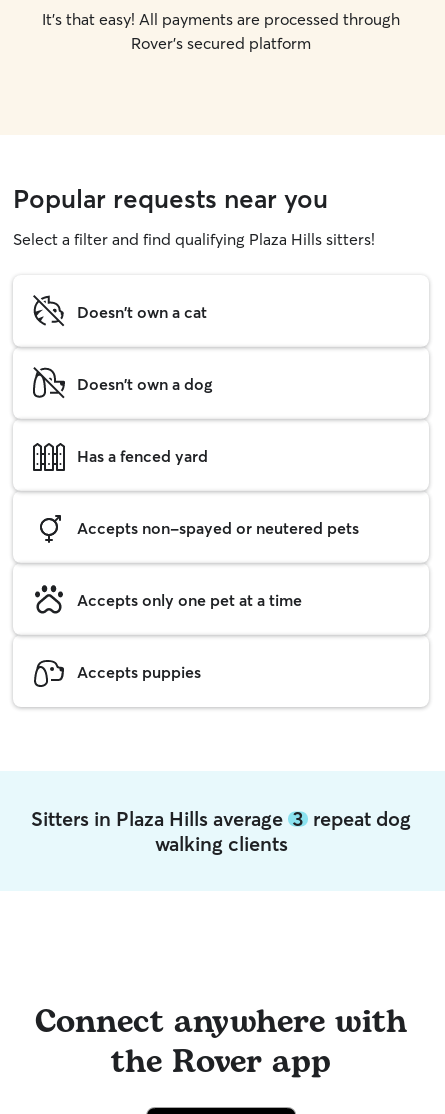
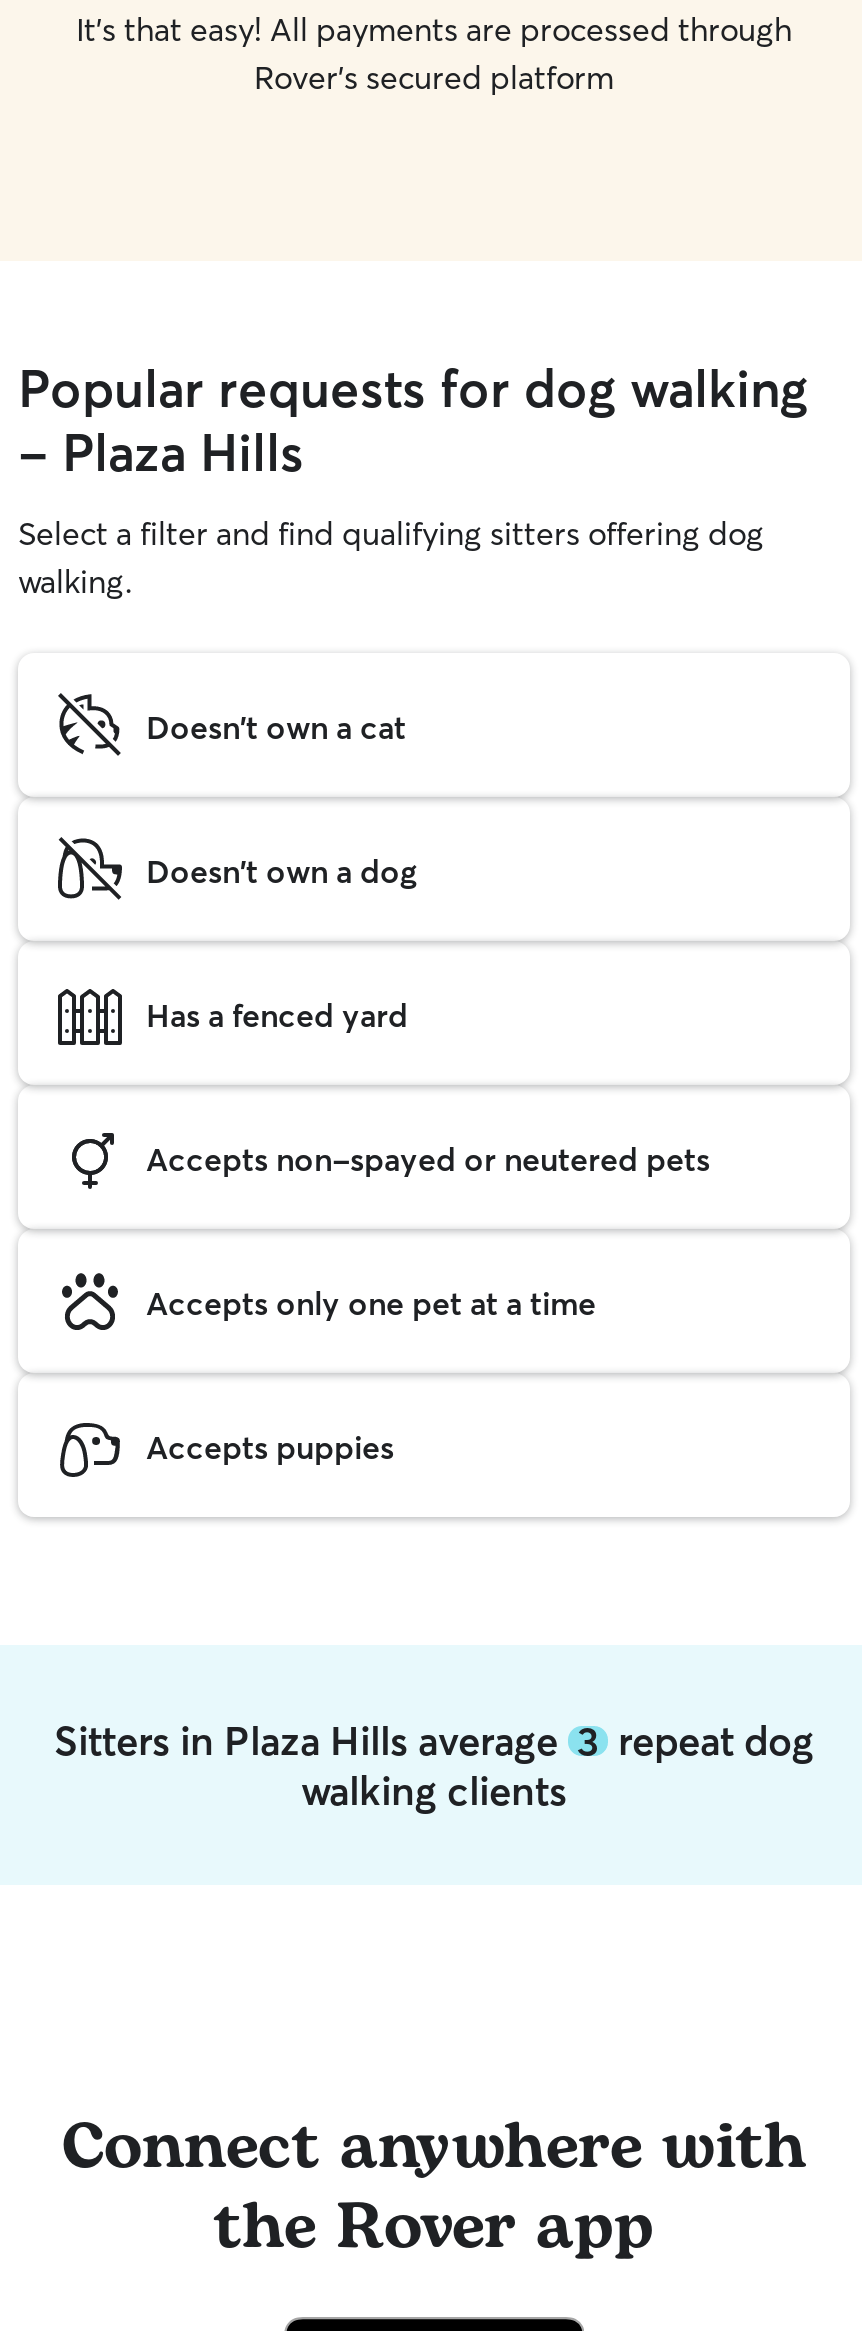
[13,183,375,249] Popular requests near you | Select a filter and find qualifying Plaza Hills sitters! -> [18,357,808,601] Popular requests for dog walking | - Plaza Hills | Select a filter and find qualifying sitters offering dog | walking.

